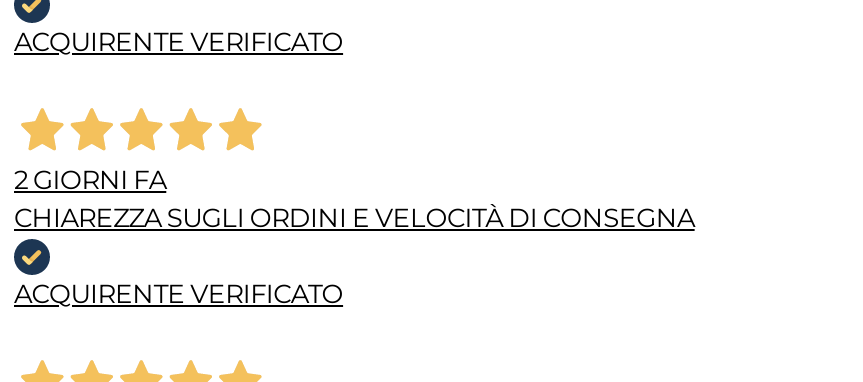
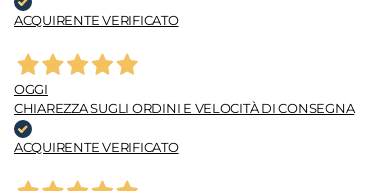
[14,162,166,194] 2 GIORNI FA -> [14,81,48,97] OGGI

